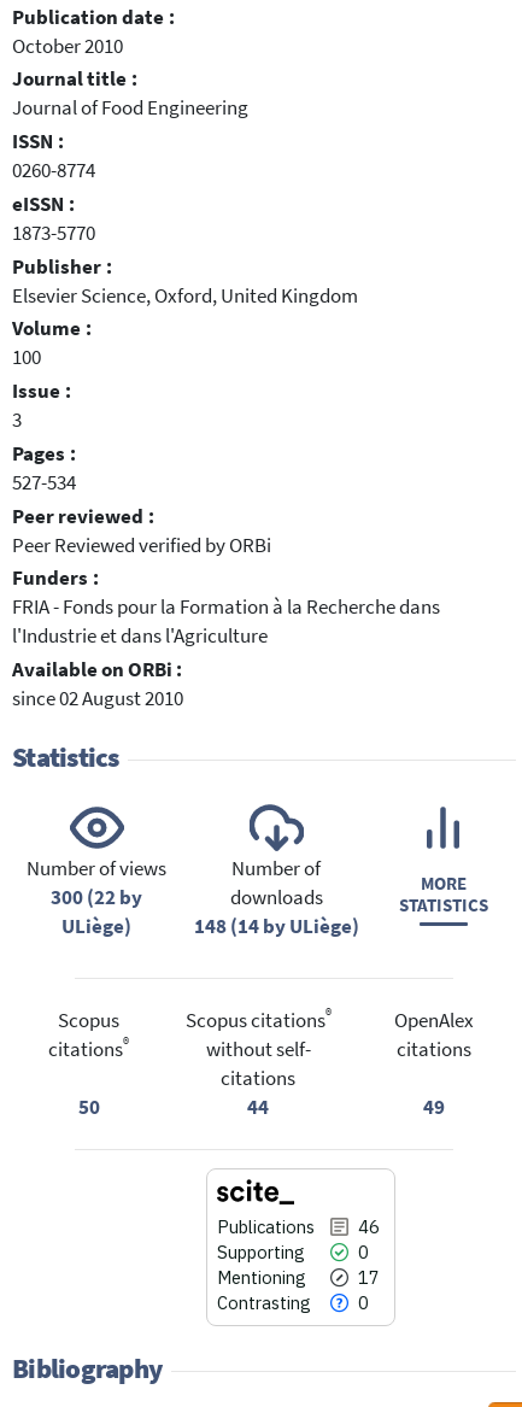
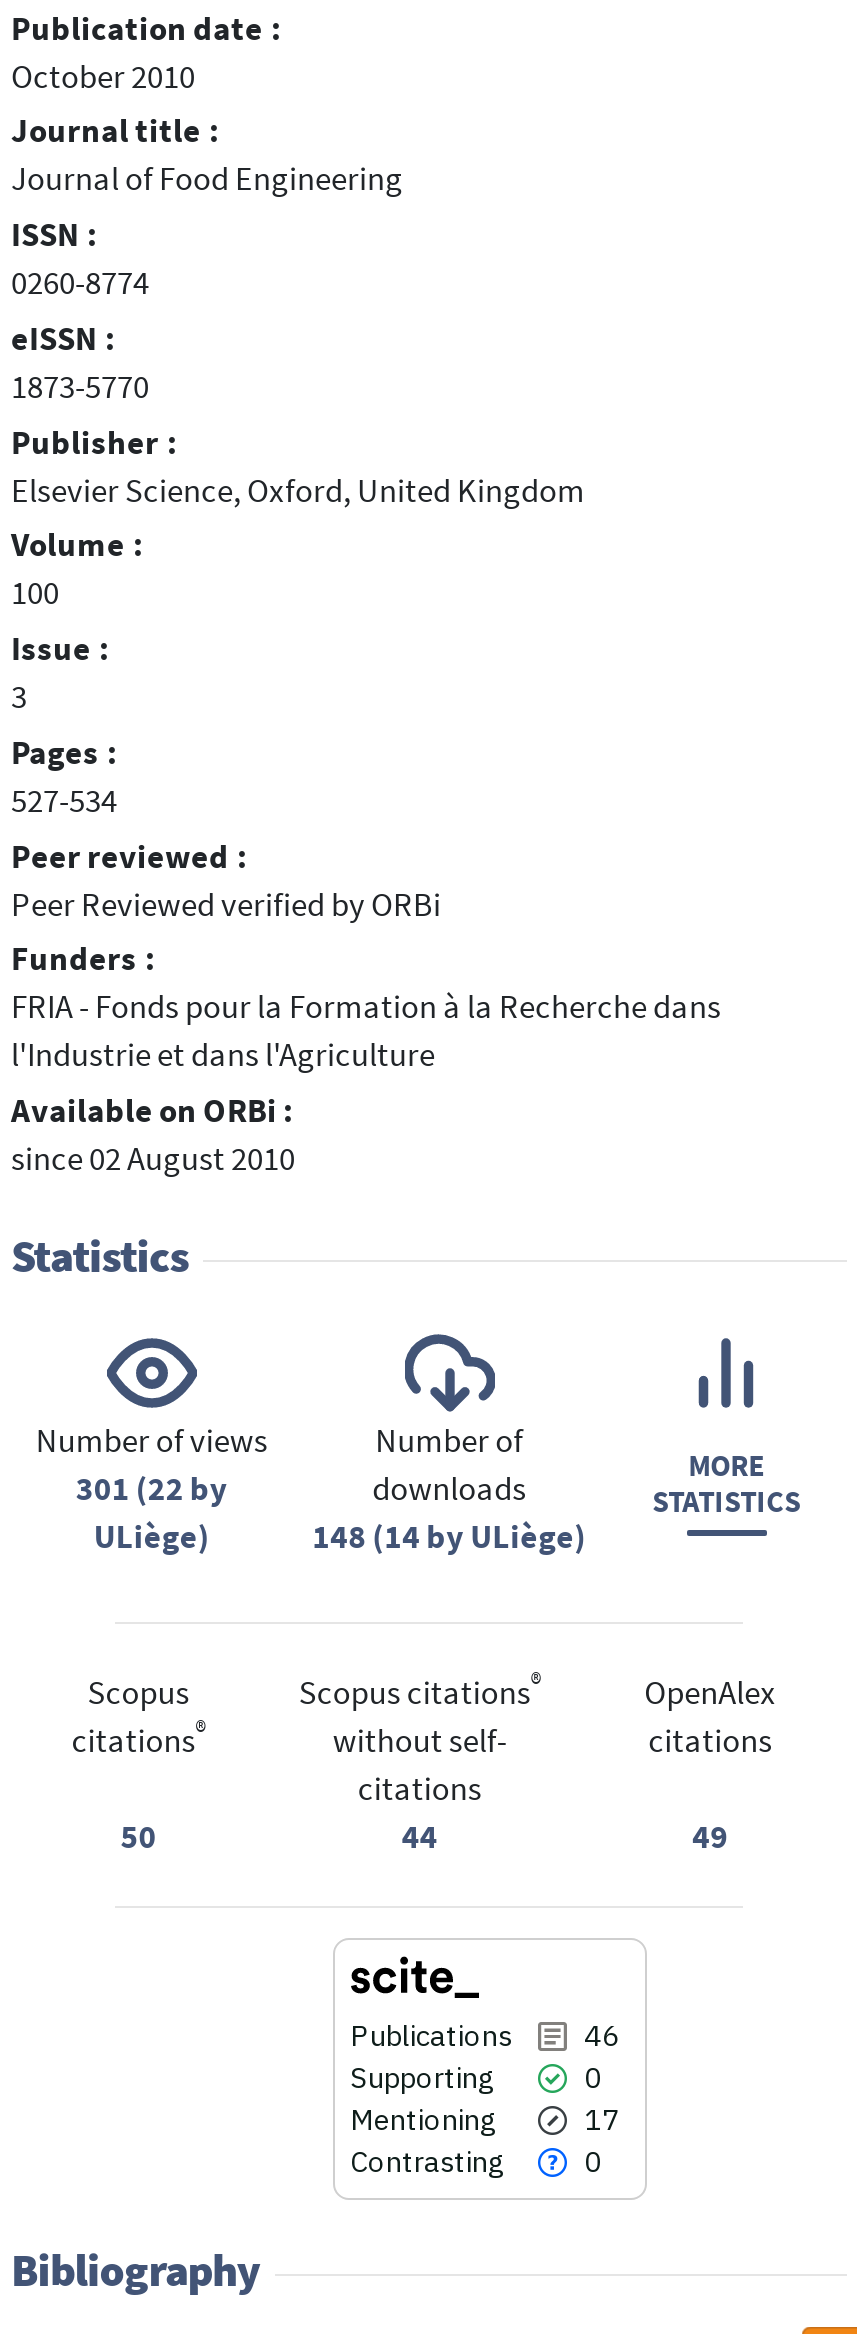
[51,885,143,910] 300 (22 by -> [76,1468,228,1510] 301 (22 by

